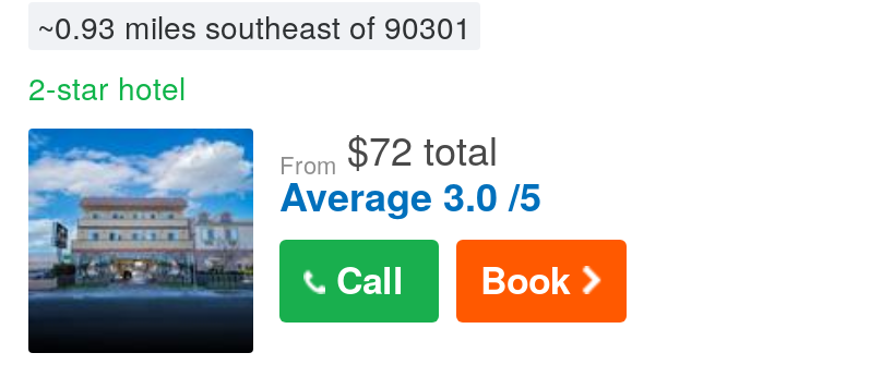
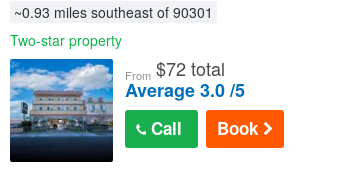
[28,65,186,109] 2-star hotel -> [10,30,122,50] Two-star property

